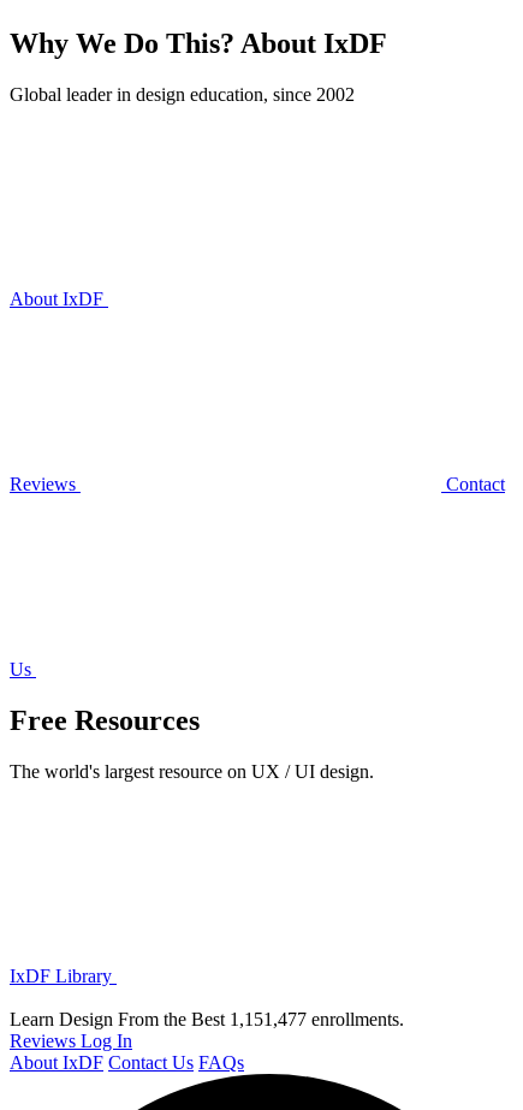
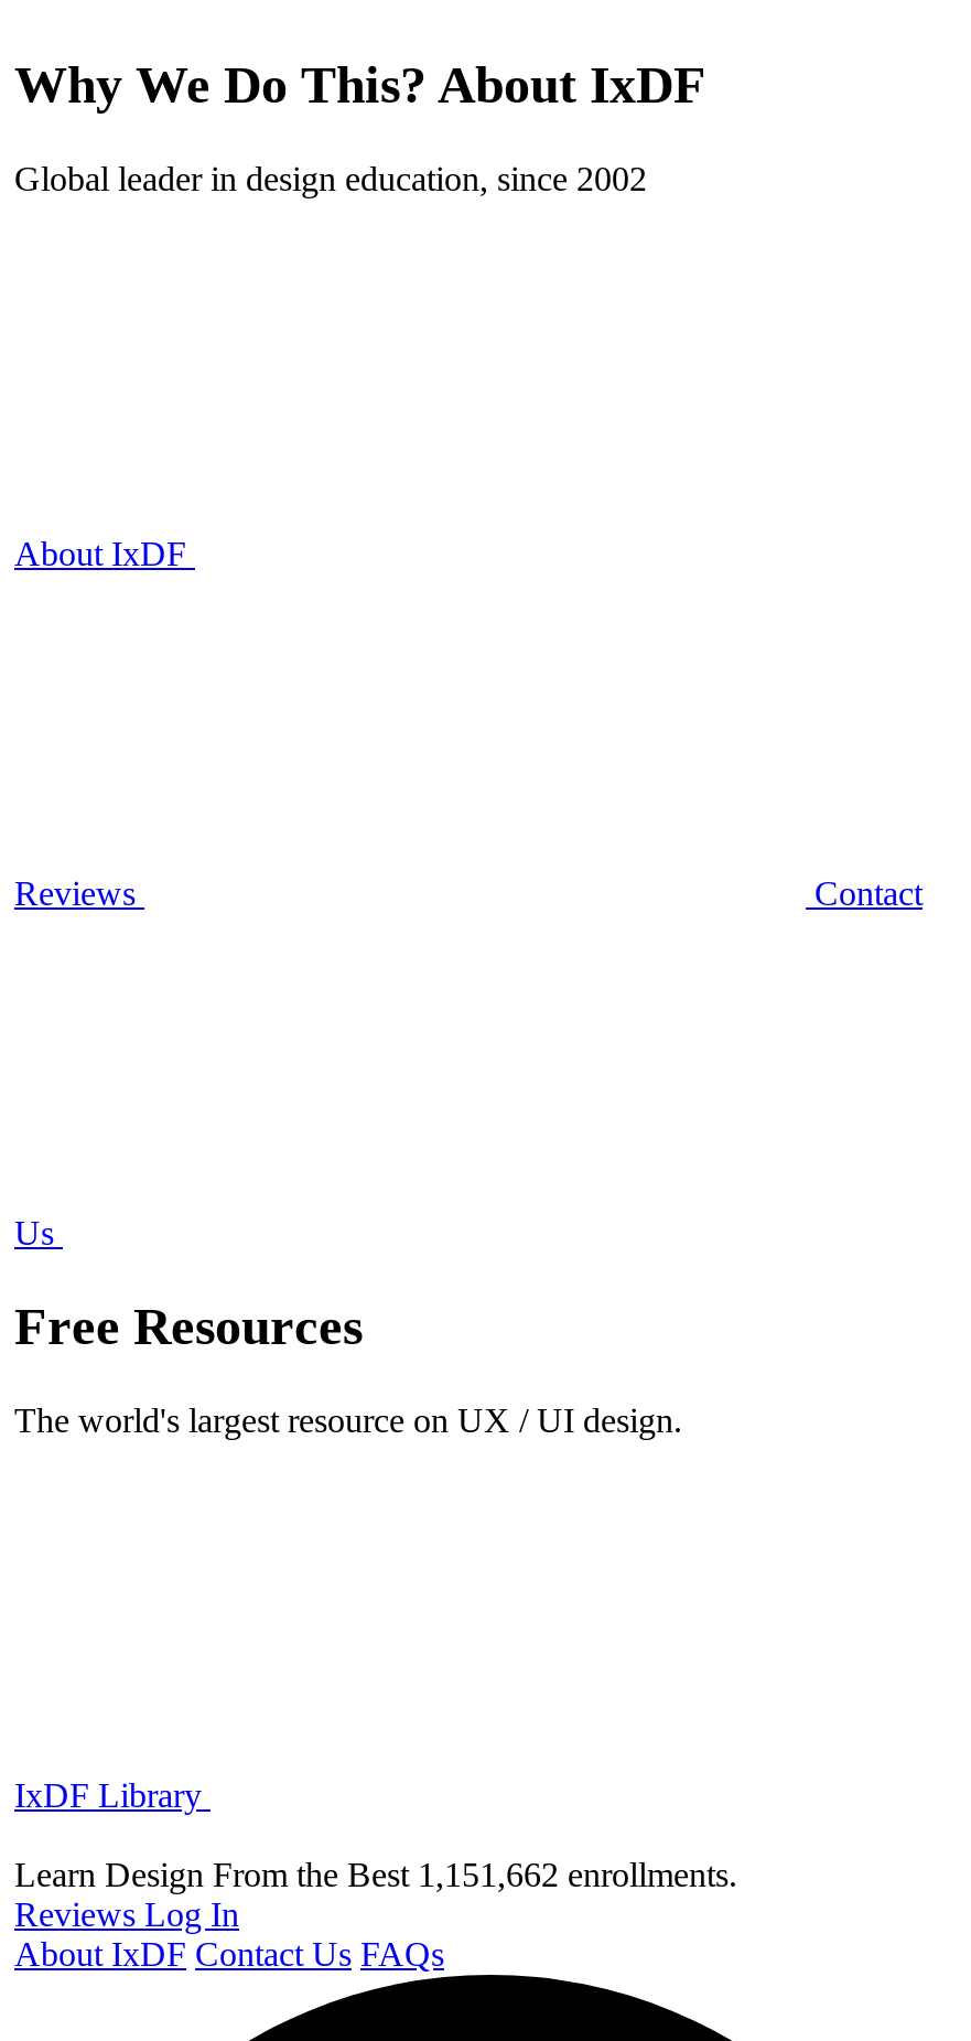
[10,1009,404,1029] Learn Design From the Best 1,151,477 enrollments. -> [14,1855,737,1893] Learn Design From the Best 1,151,662 enrollments.

